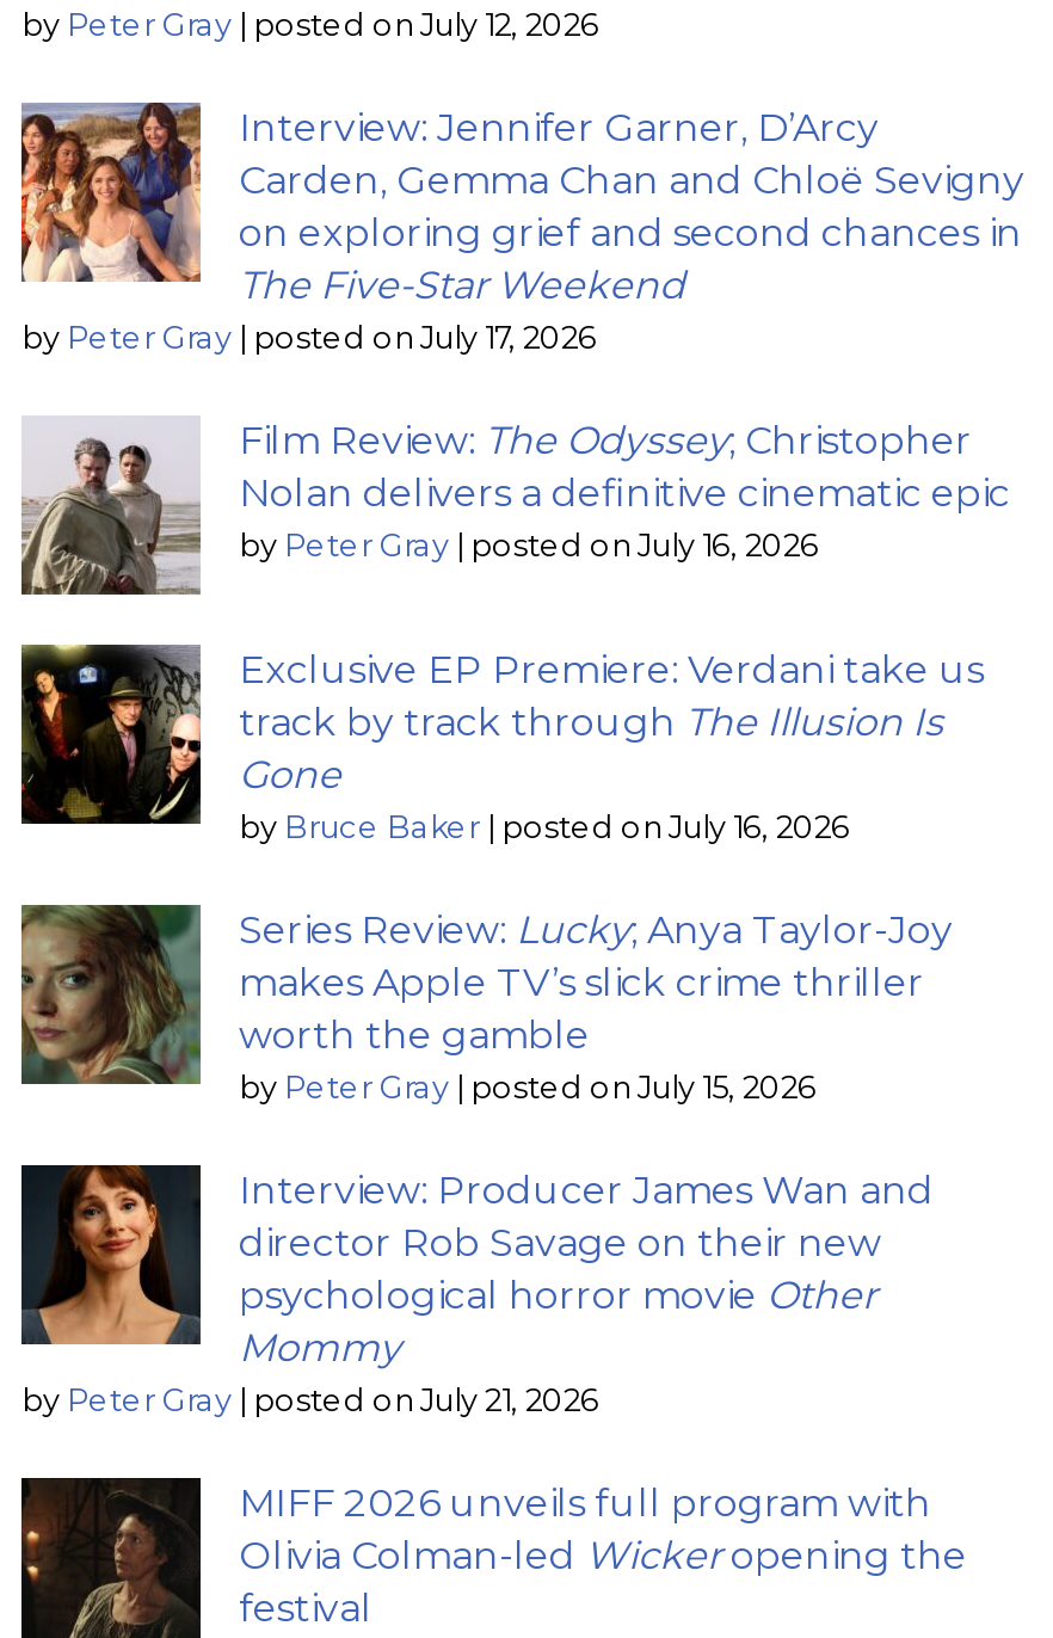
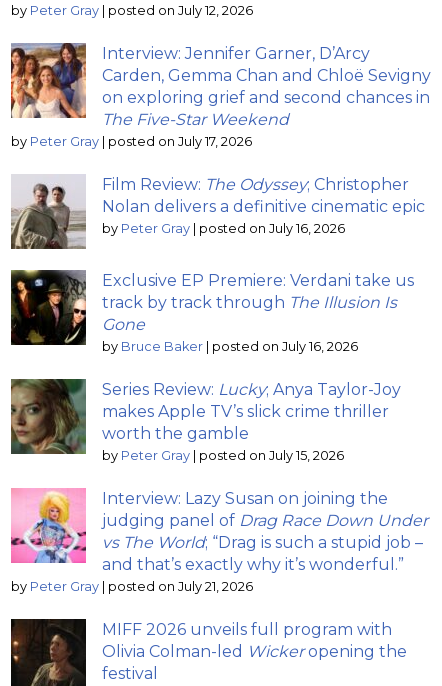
[19,1163,934,1371] [image] | Interview: Producer James Wan and | director Rob Savage on their new | psychological horror movie Other | Mommy -> [10,488,428,574] [image] | Interview: Lazy Susan on joining the | judging panel of Drag Race Down Under | vs The World; “Drag is such a stupid job – | and that’s exactly why it’s wonderful.”

